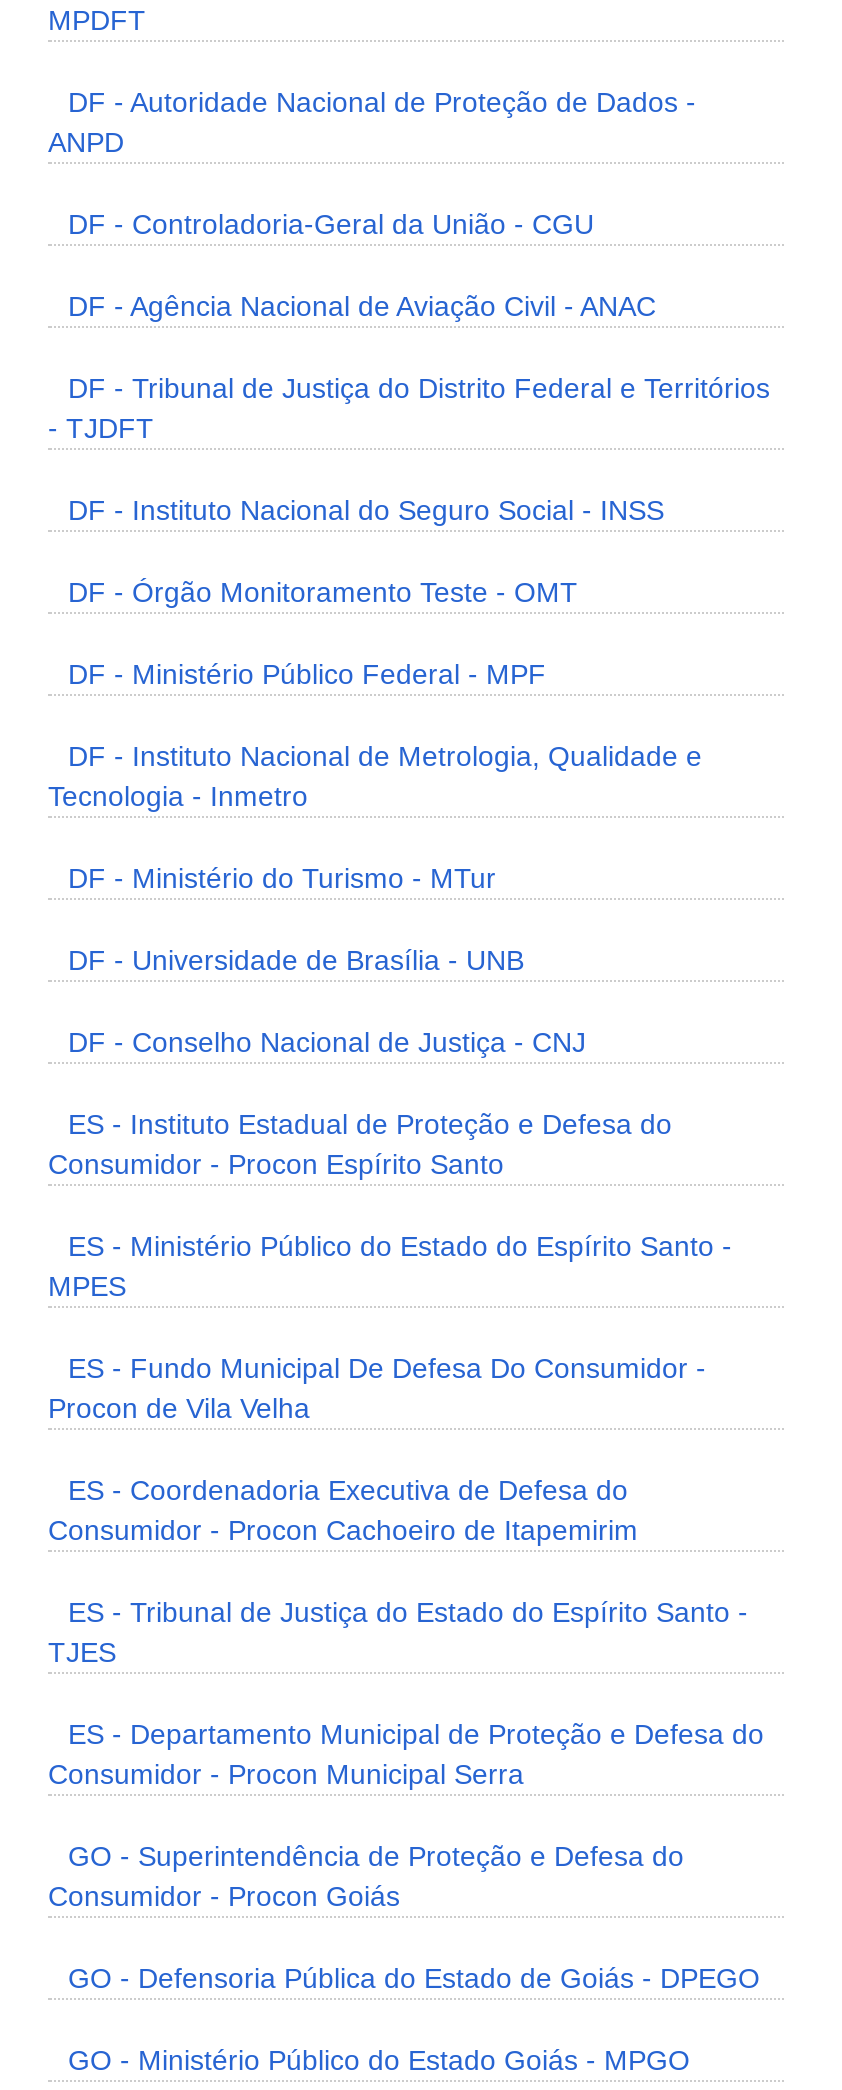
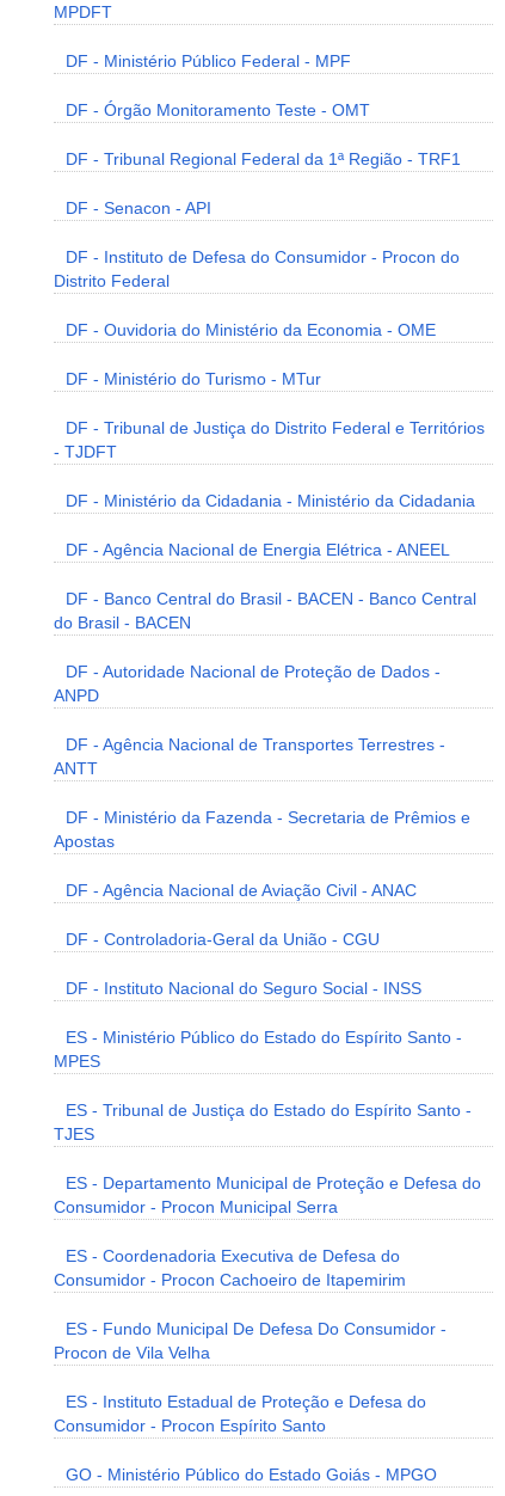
none -> [54,150,461,340] DF - Tribunal Regional Federal da 1ª Região - TRF1 | DF - Senacon - API | DF - Instituto de Defesa do Consumidor - Procon do | Distrito Federal | DF - Ouvidoria do Ministério da Economia - OME
moved [48,87,696,159] -> [54,662,441,705]: DF - Autoridade Nacional de Proteção de Dados - | ANPD
moved [68,209,656,323] -> [66,881,417,949]: DF - Agência Nacional de Aviação Civil - ANAC | DF - Controladoria-Geral da União - CGU
none -> [54,491,476,851] DF - Ministério da Cidadania - Ministério da Cidadania | DF - Agência Nacional de Energia Elétrica - ANEEL | DF - Banco Central do Brasil - BACEN - Banco Central | do Brasil - BACEN | DF - Agência Nacional de Transportes Terrestres - | ANTT | DF - Ministério da Fazenda - Secretaria de Prêmios e | Apostas
moved [68,495,664,527] -> [66,979,421,998]: DF - Instituto Nacional do Seguro Social - INSS
moved [68,577,578,691] -> [66,52,370,120]: DF - Ministério Público Federal - MPF | DF - Órgão Monitoramento Teste - OMT
[48,741,702,1059] DF - Instituto Nacional de Metrologia, Qualidade e | Tecnologia - Inmetro | DF - Universidade de Brasília - UNB | DF - Conselho Nacional de Justiça - CNJ -> none
moved [68,863,496,895] -> [66,370,321,389]: DF - Ministério do Turismo - MTur
moved [48,1109,672,1181] -> [54,1392,426,1435]: ES - Instituto Estadual de Proteção e Defesa do | Consumidor - Procon Espírito Santo
moved [48,1231,732,1303] -> [54,1028,462,1071]: ES - Ministério Público do Estado do Espírito Santo - | MPES
moved [48,1353,706,1547] -> [54,1247,447,1363]: ES - Coordenadoria Executiva de Defesa do | Consumidor - Procon Cachoeiro de Itapemirim | ES - Fundo Municipal De Defesa Do Consumidor - | Procon de Vila Velha
[48,1841,760,1995] GO - Superintendência de Proteção e Defesa do | Consumidor - Procon Goiás | GO - Defensoria Pública do Estado de Goiás - DPEGO -> none

